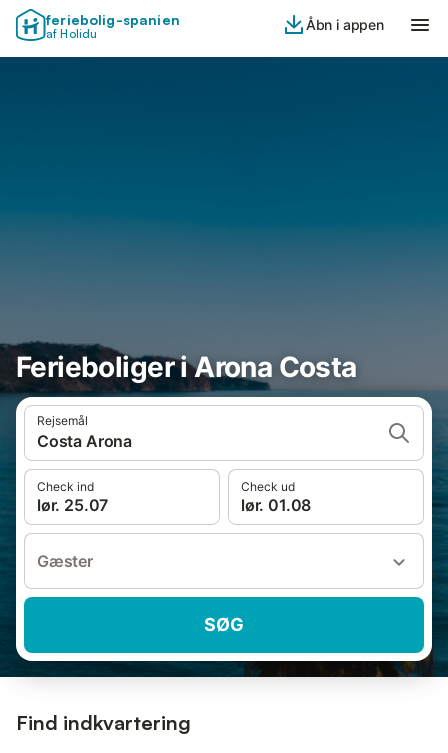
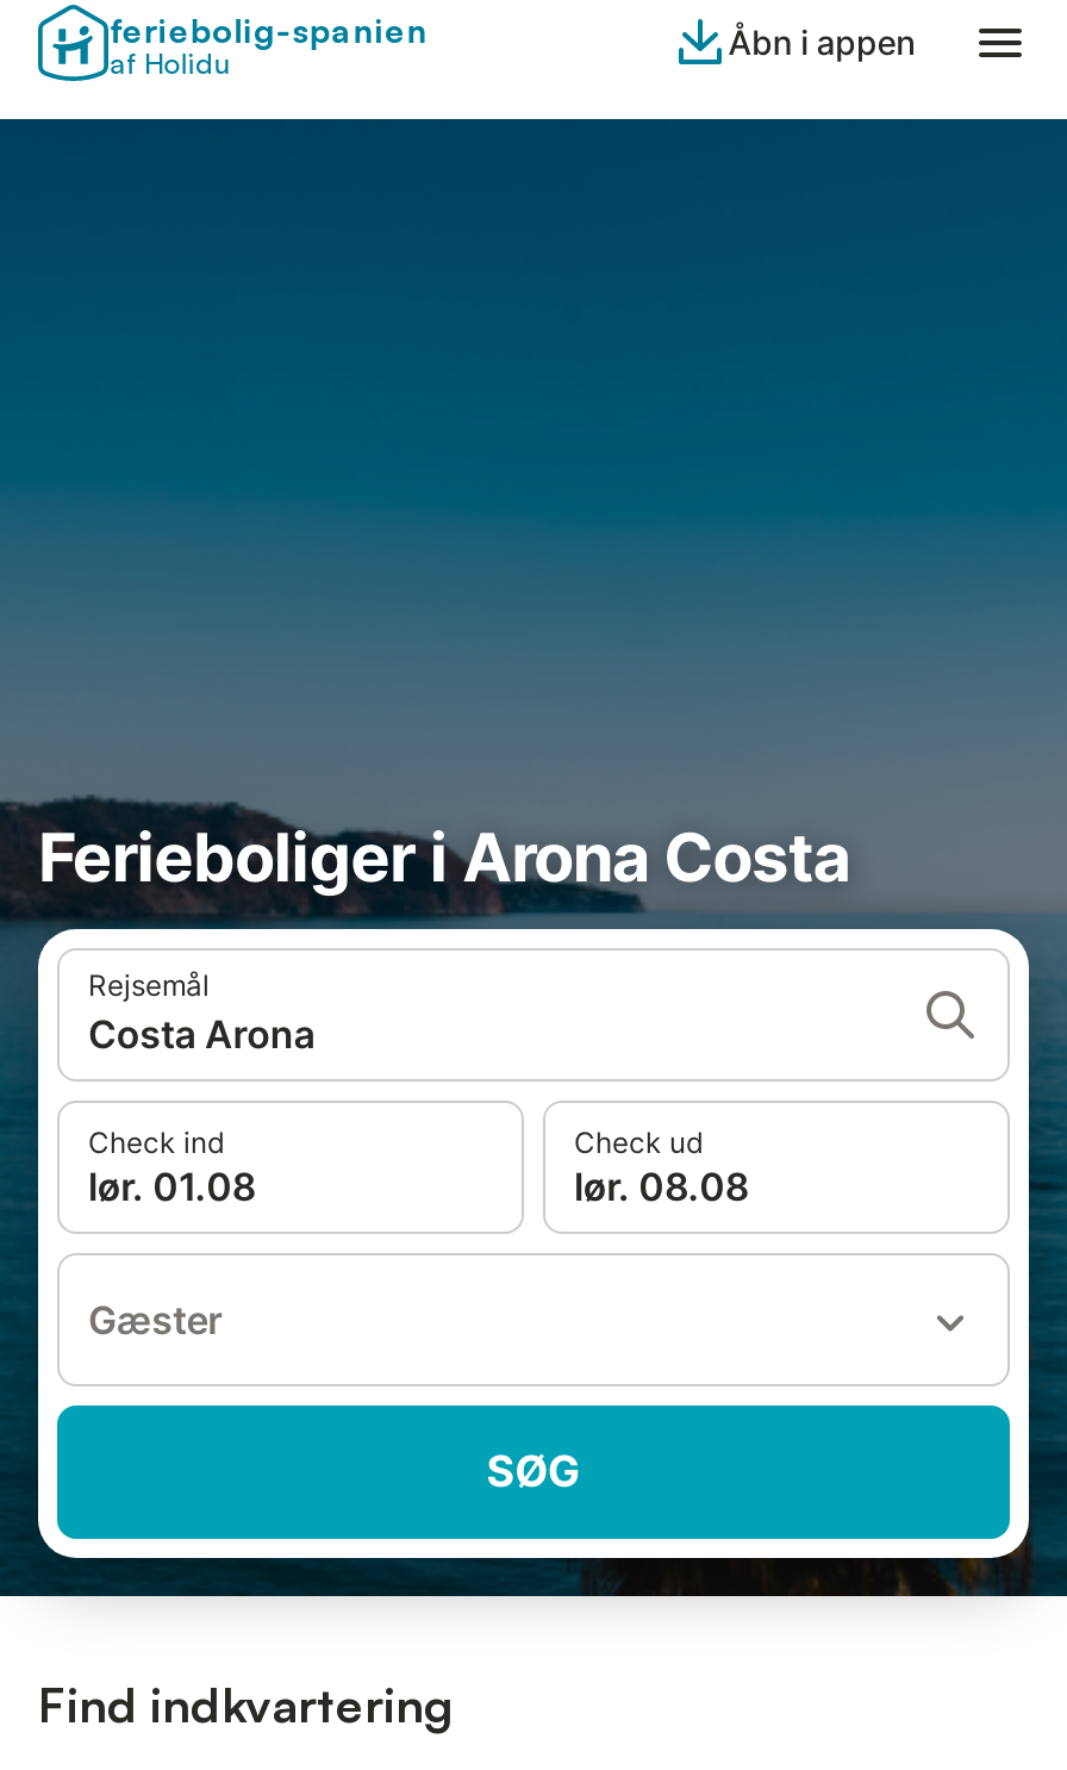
[37,495,108,515] lør. 25.07 -> [88,1163,255,1210] lør. 01.08
[241,495,311,515] lør. 01.08 -> [574,1163,748,1210] lør. 08.08

